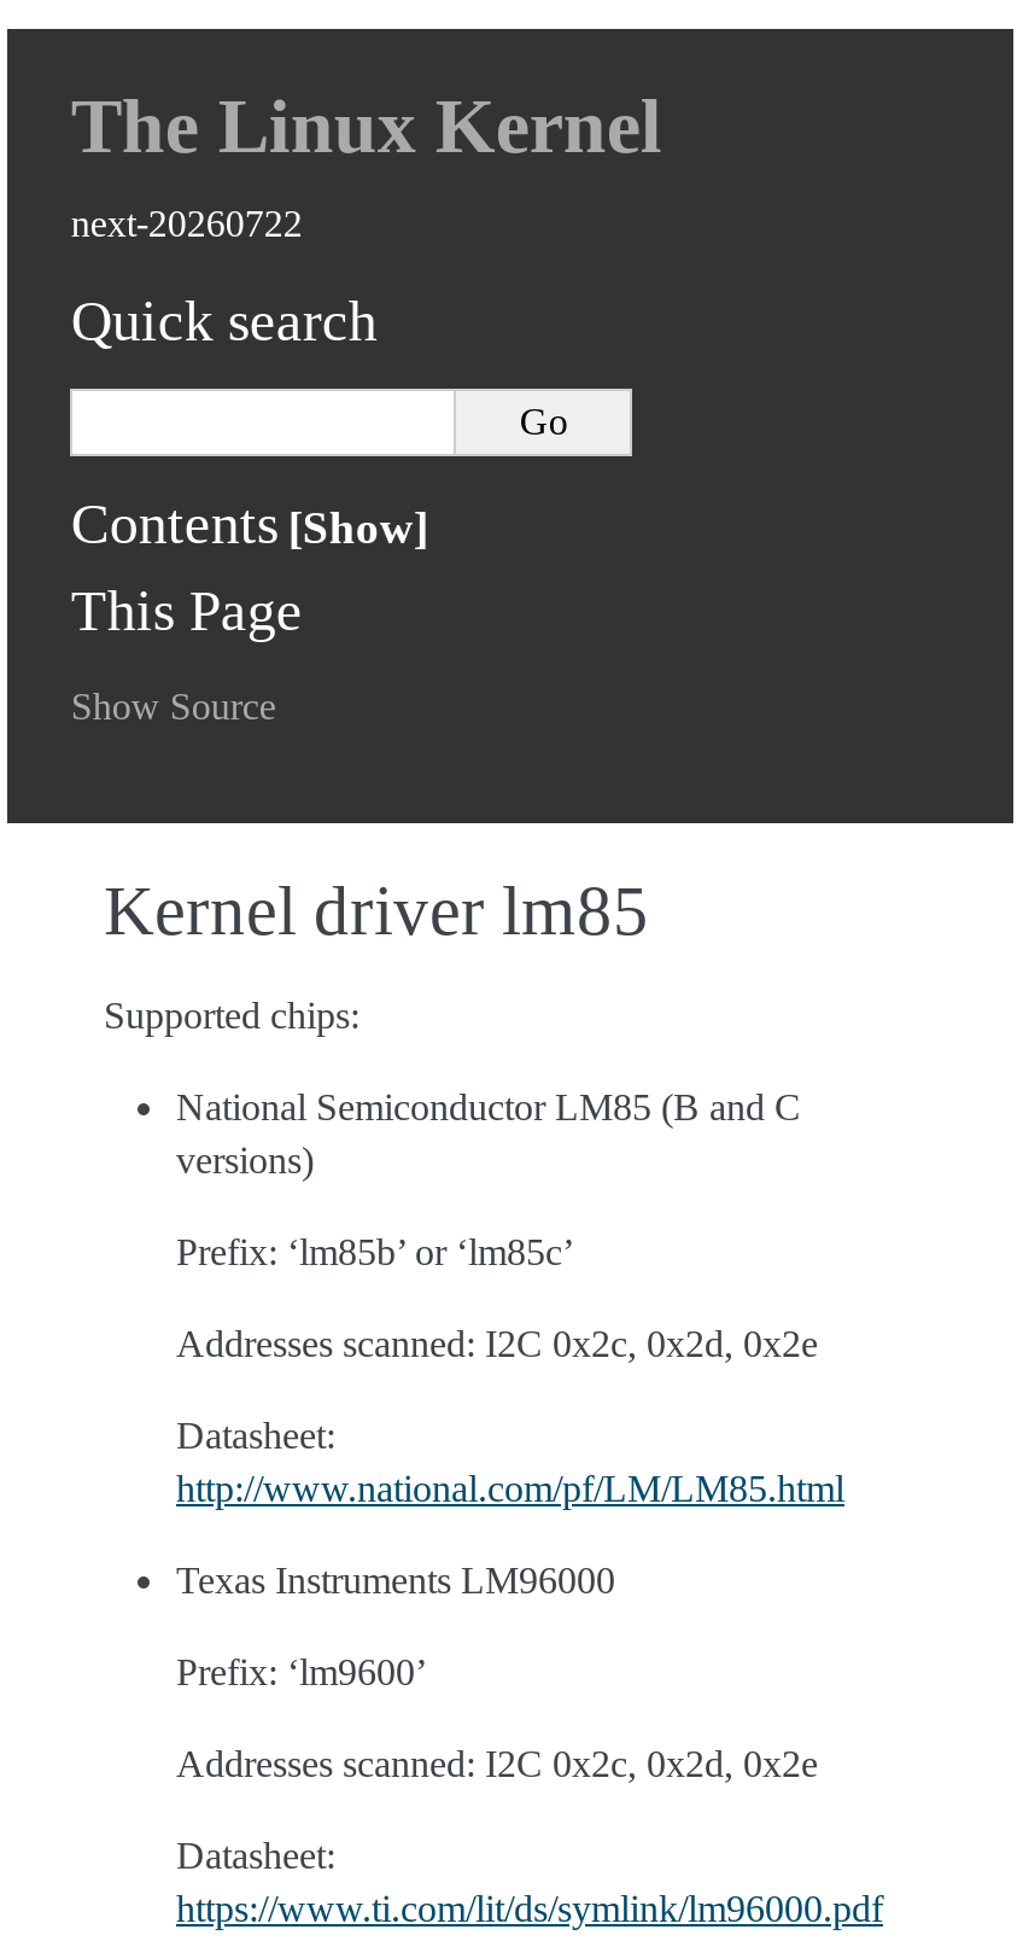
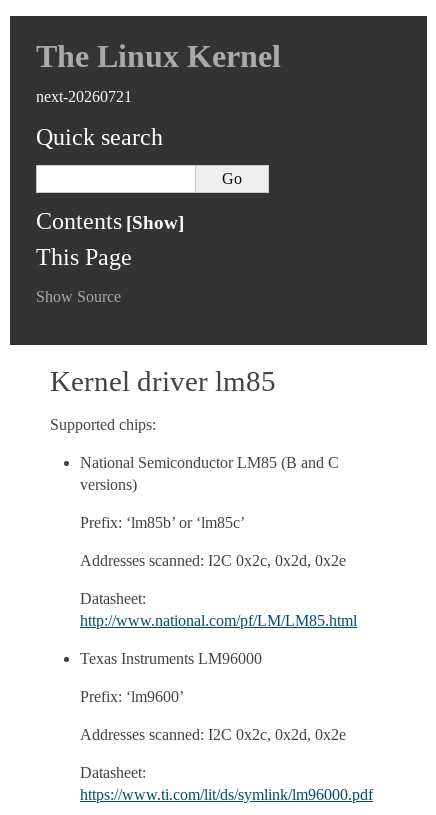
[71,203,303,244] next-20260722 -> [36,88,132,105] next-20260721

